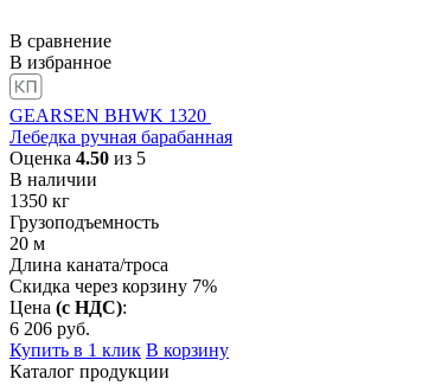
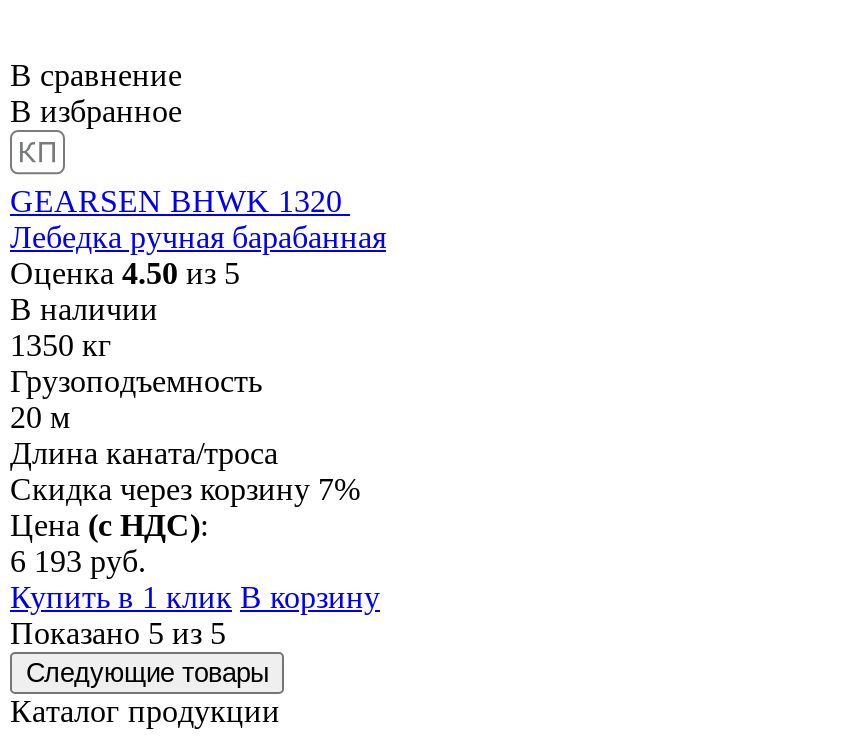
[9,318,90,339] 6 206 руб. -> [10,544,146,578] 6 193 руб.
none -> [10,616,268,688] Показано 5 из 5 | Следующие товары

